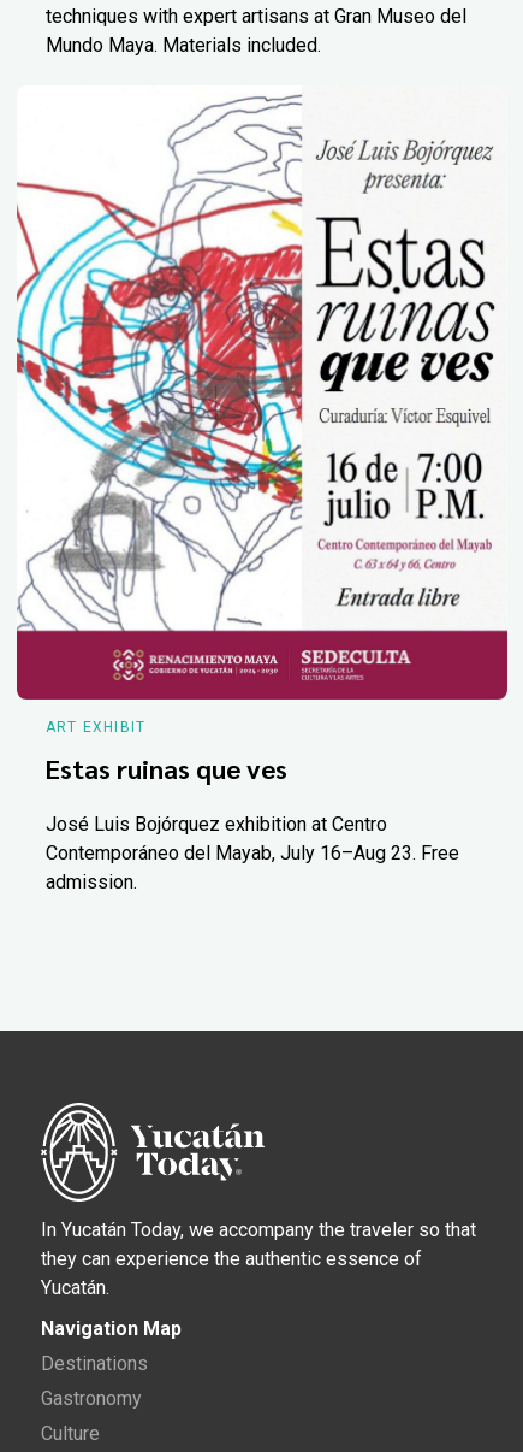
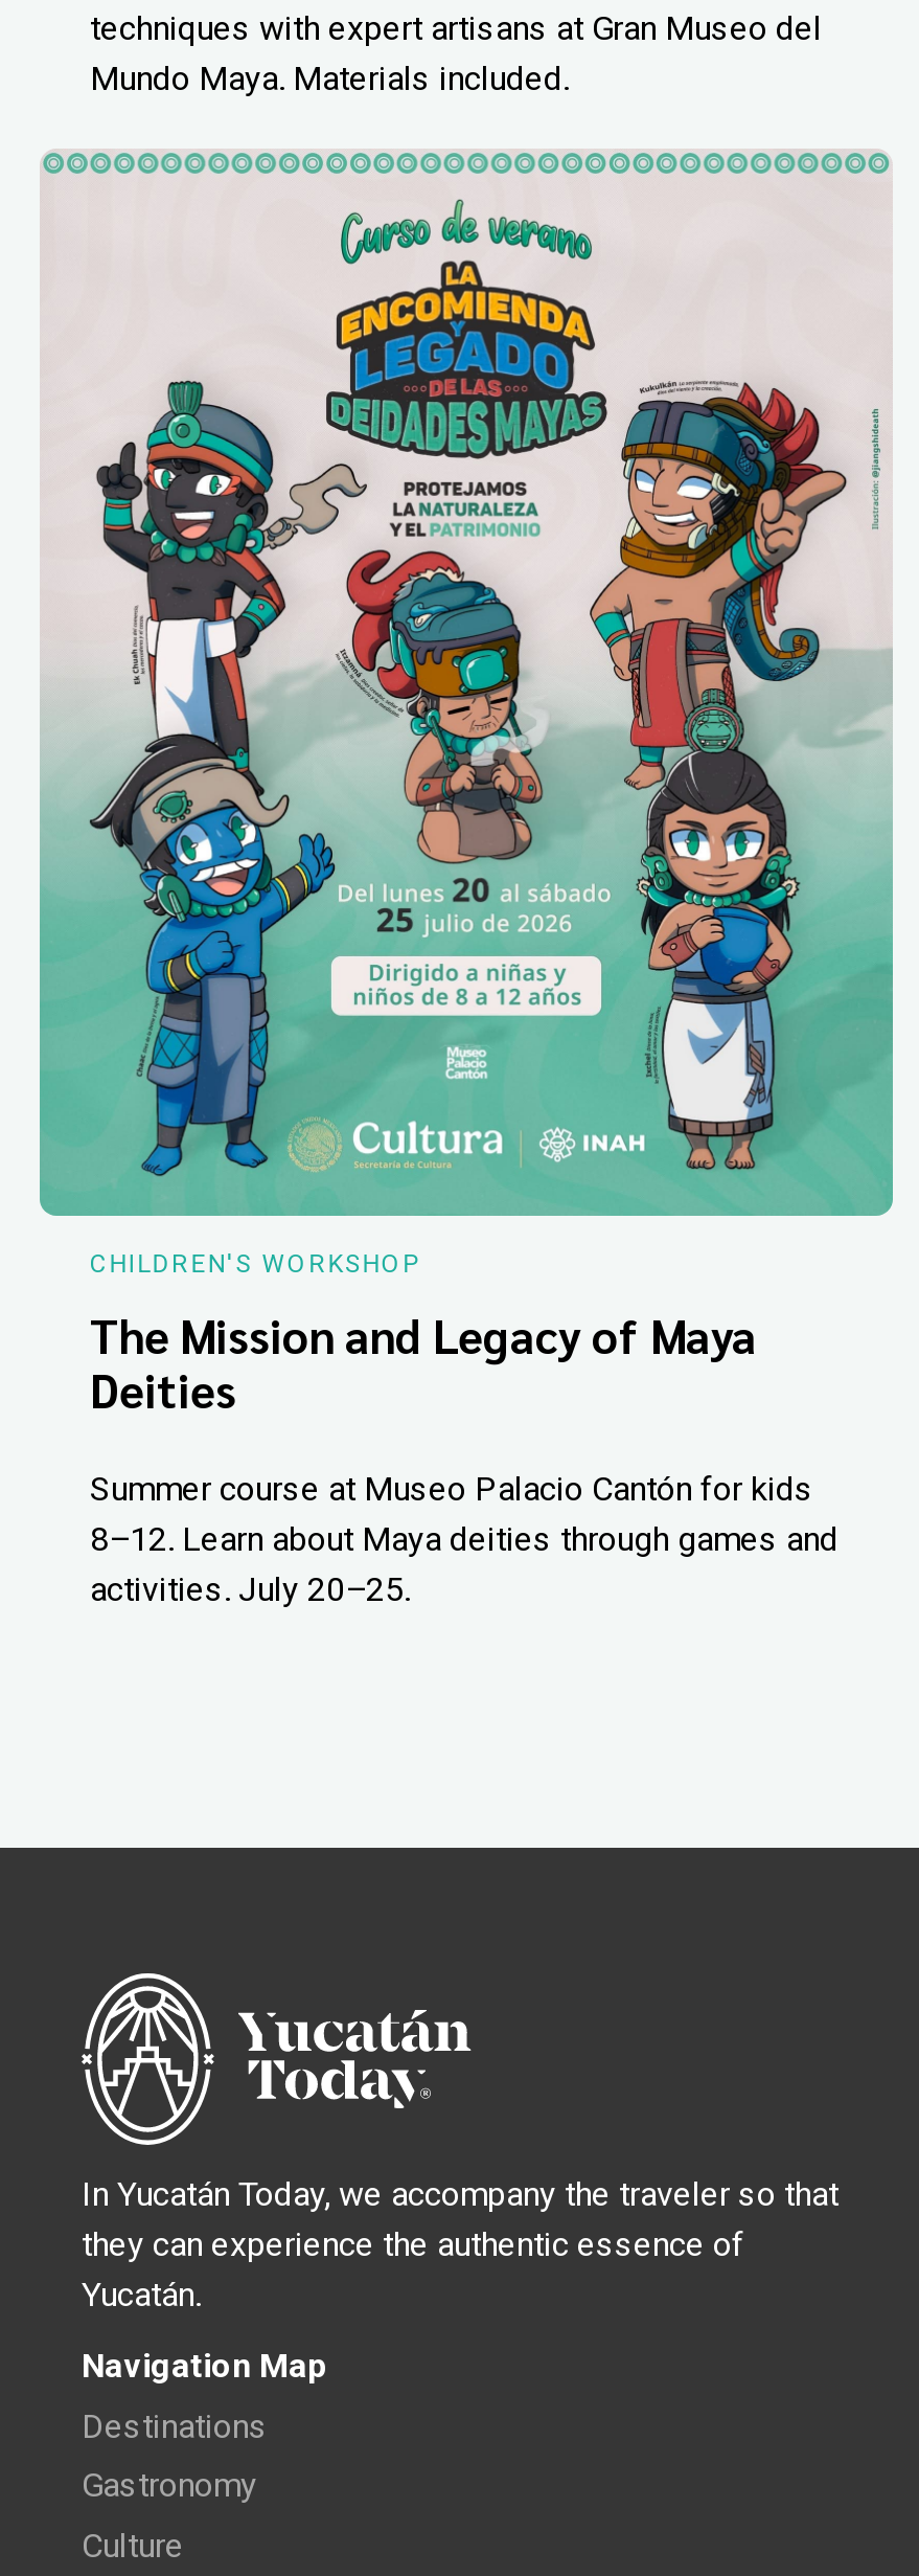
[16,87,509,736] [image] | ART EXHIBIT -> [38,151,895,1279] [image] | CHILDREN'S WORKSHOP
[46,751,287,785] Estas ruinas que ves -> [90,1306,757,1419] The Mission and Legacy of Maya | Deities
[46,813,459,894] José Luis Bojórquez exhibition at Centro | Contemporáneo del Mayab, July 16–Aug 23. Free | admission. -> [90,1468,838,1608] Summer course at Museo Palacio Cantón for kids | 8–12. Learn about Maya deities through games and | activities. July 20–25.

